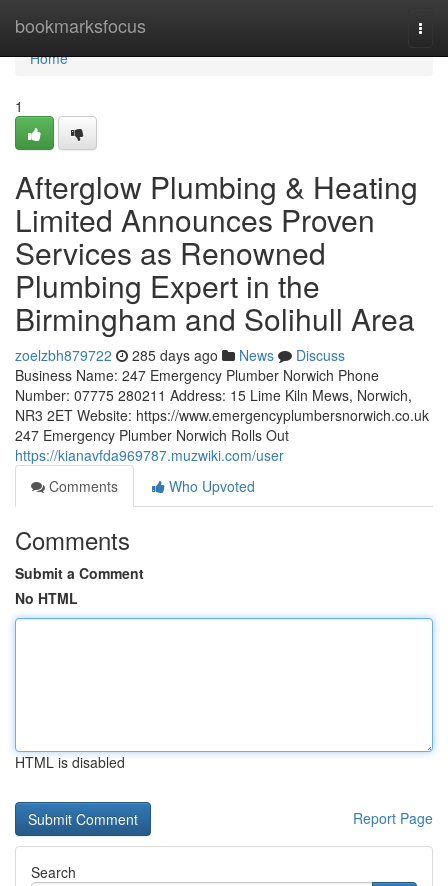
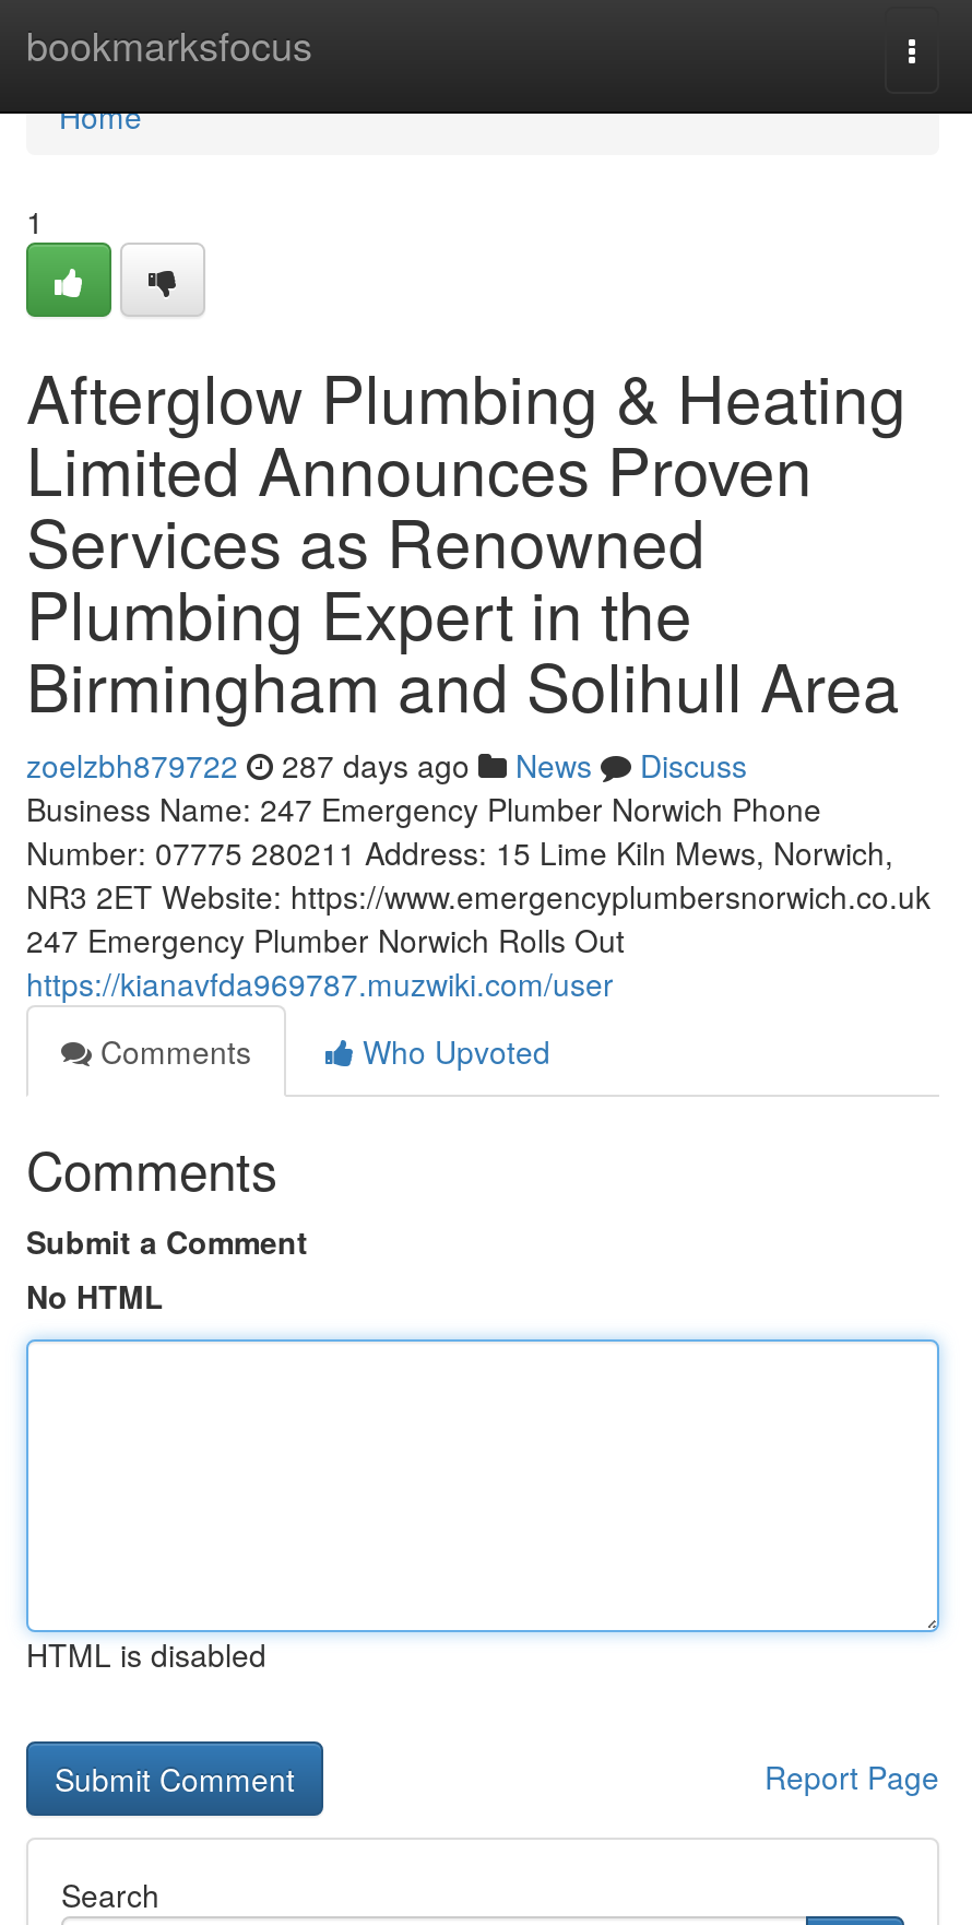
[15,345,345,365] zoelzbh879722 285 days ago News Discuss -> [26,743,747,787] zoelzbh879722 287 days ago News Discuss

